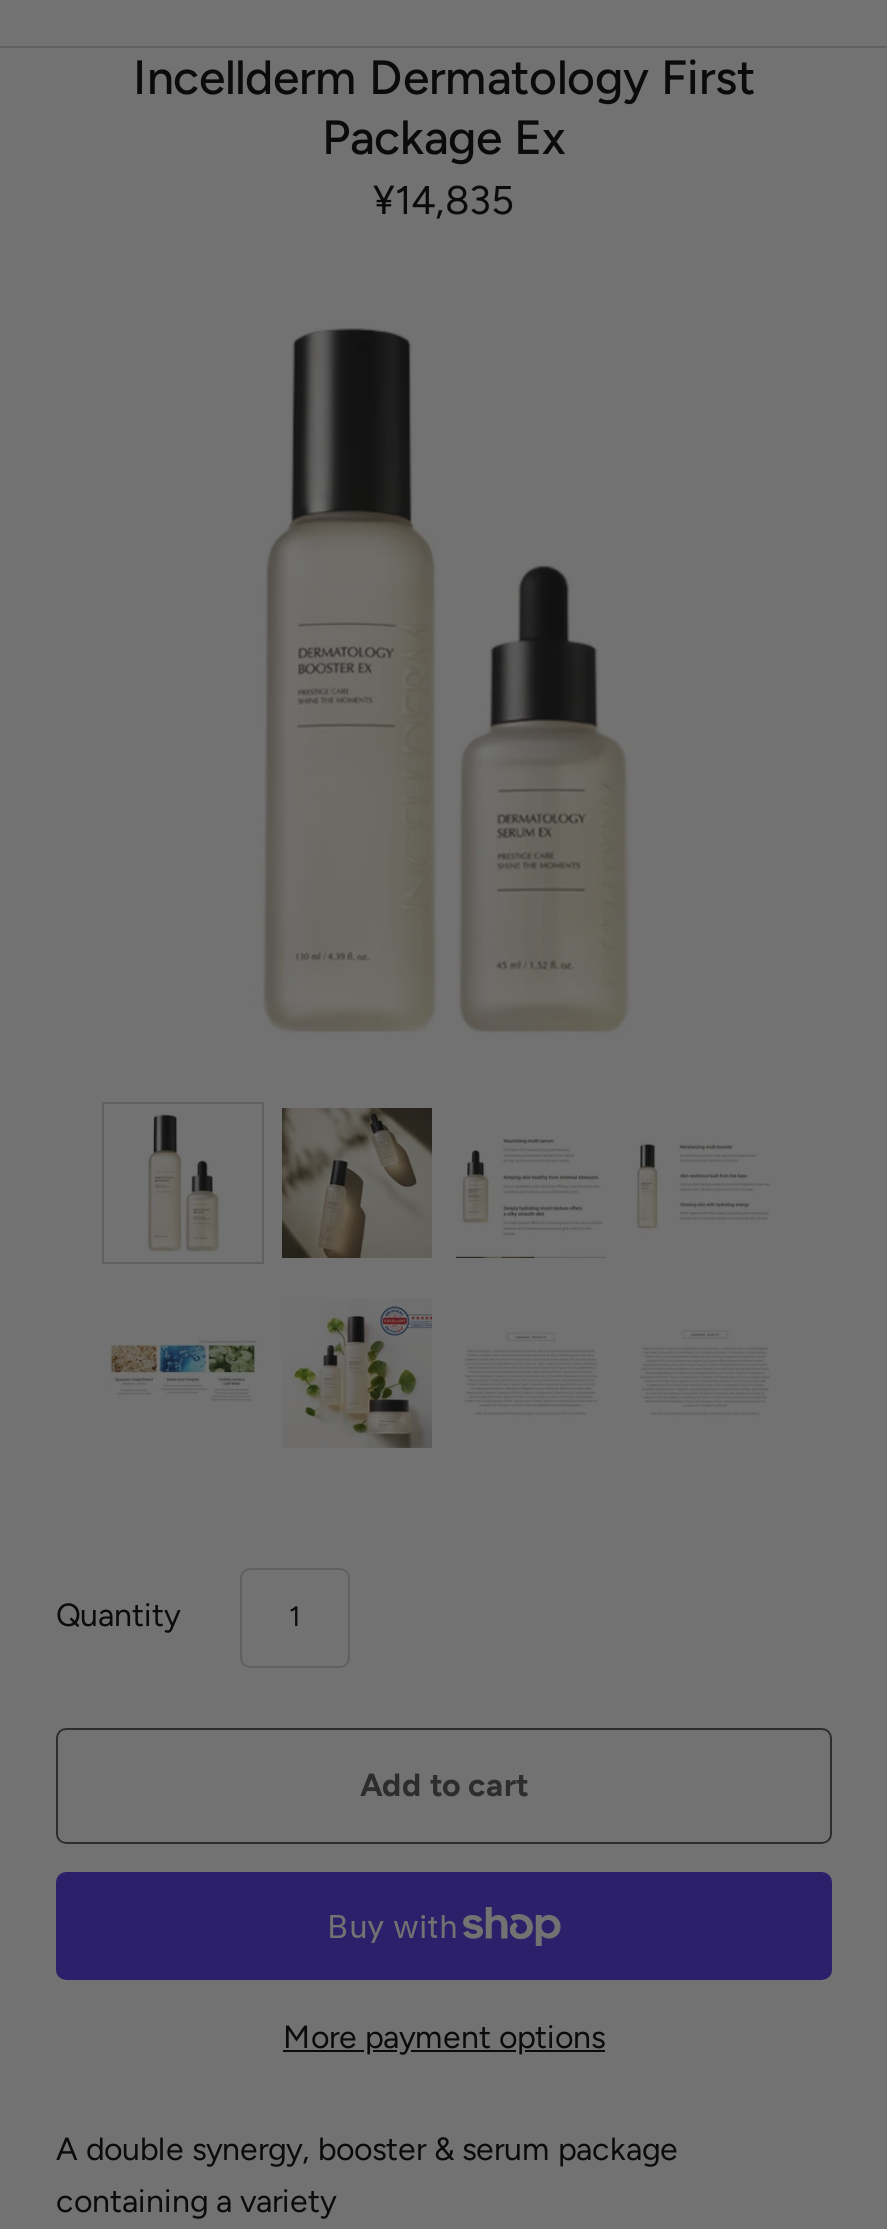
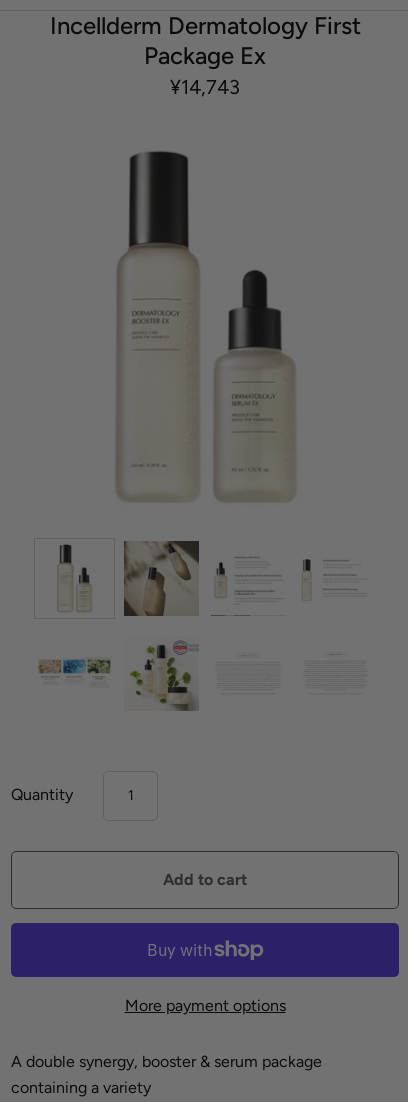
[373,176,515,224] ¥14,835 -> [170,75,240,99] ¥14,743

